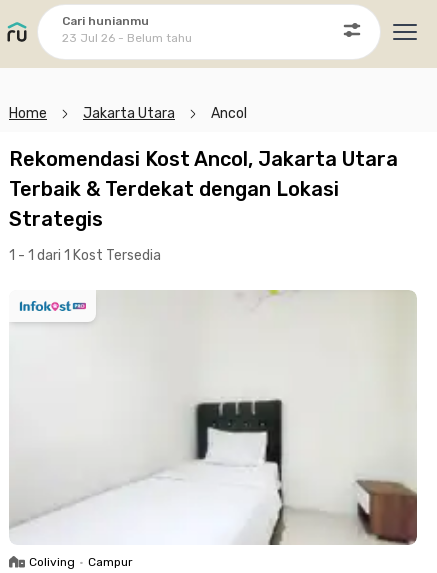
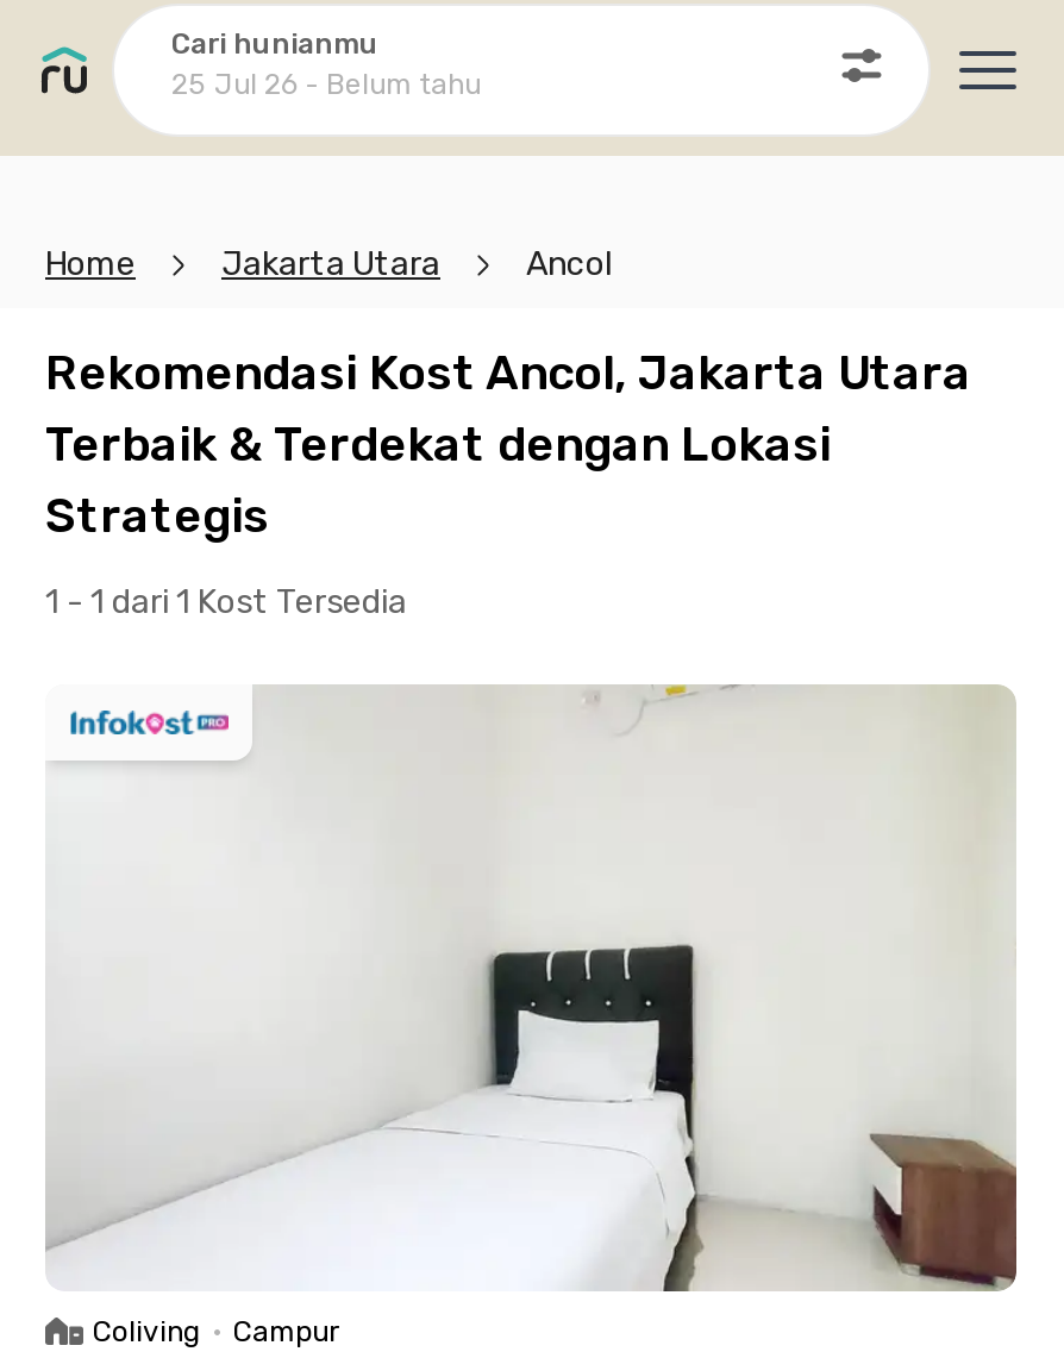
[62,30,192,44] 23 Jul 26 - Belum tahu -> [171,67,481,100] 25 Jul 26 - Belum tahu

